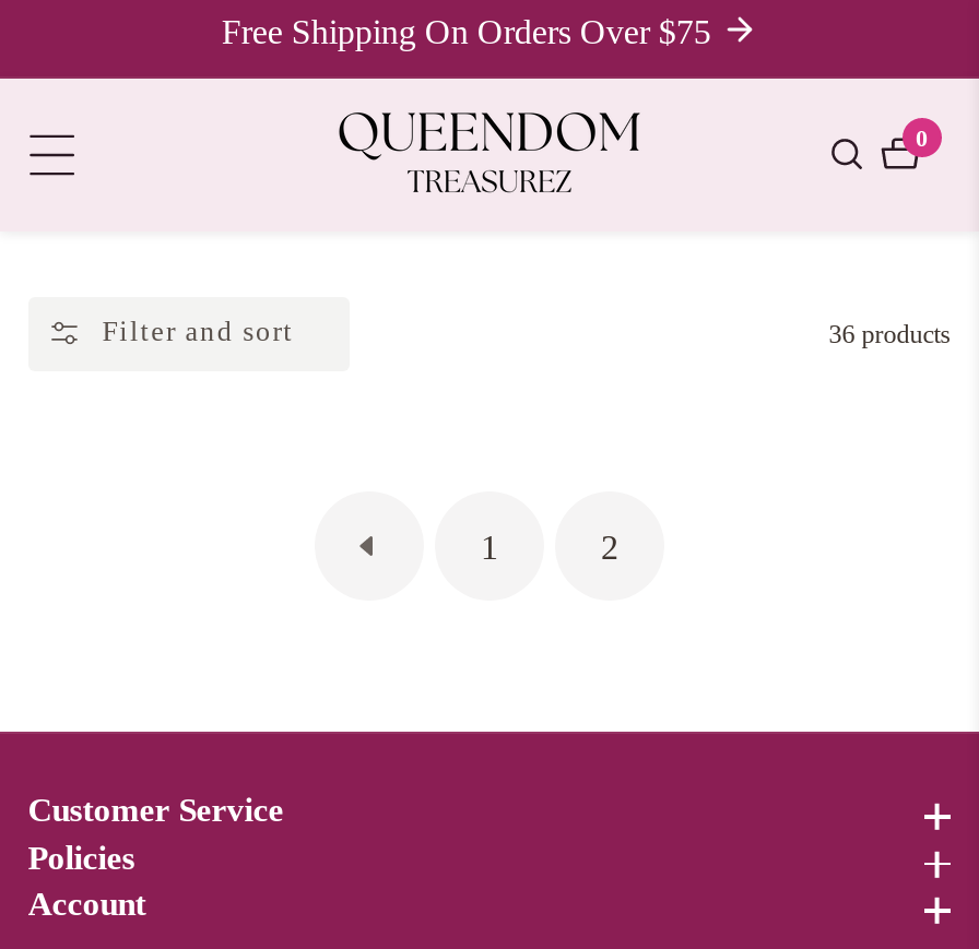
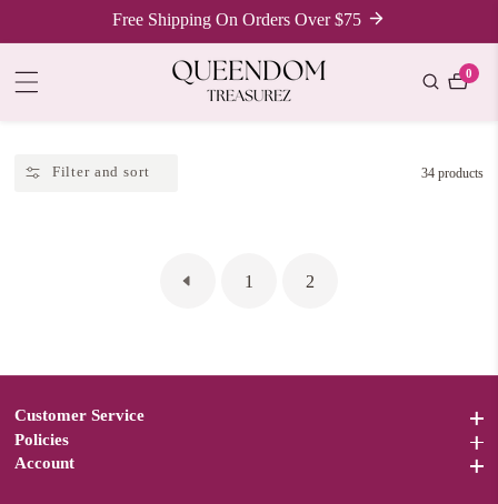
[829,318,951,349] 36 products -> [422,165,484,181] 34 products

